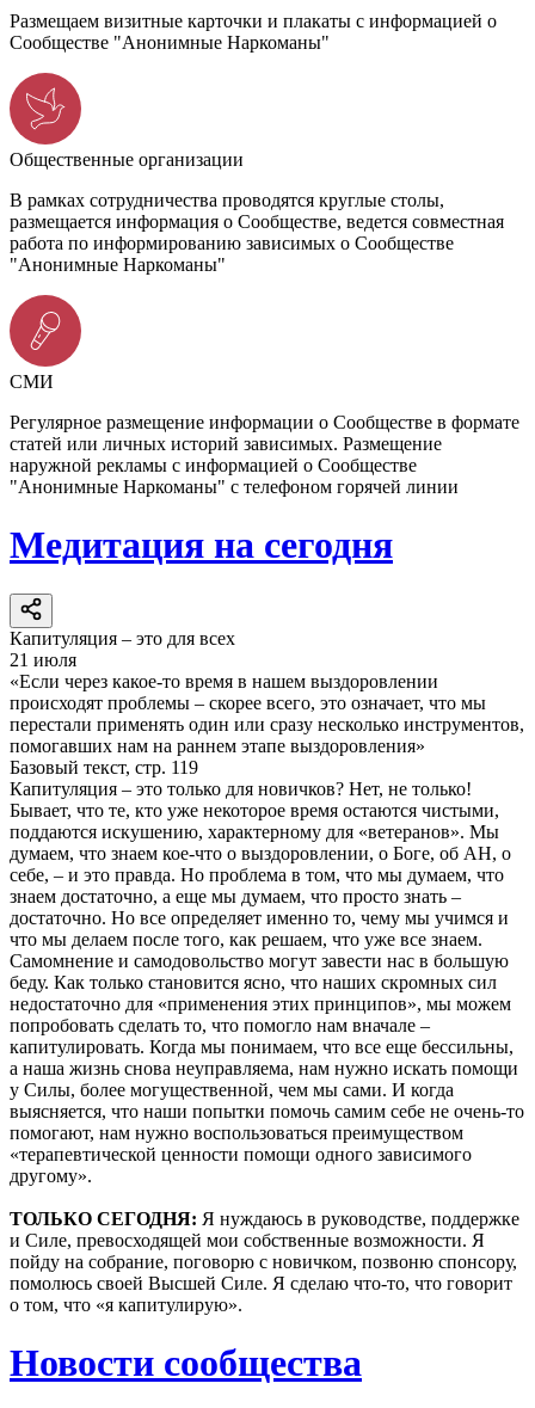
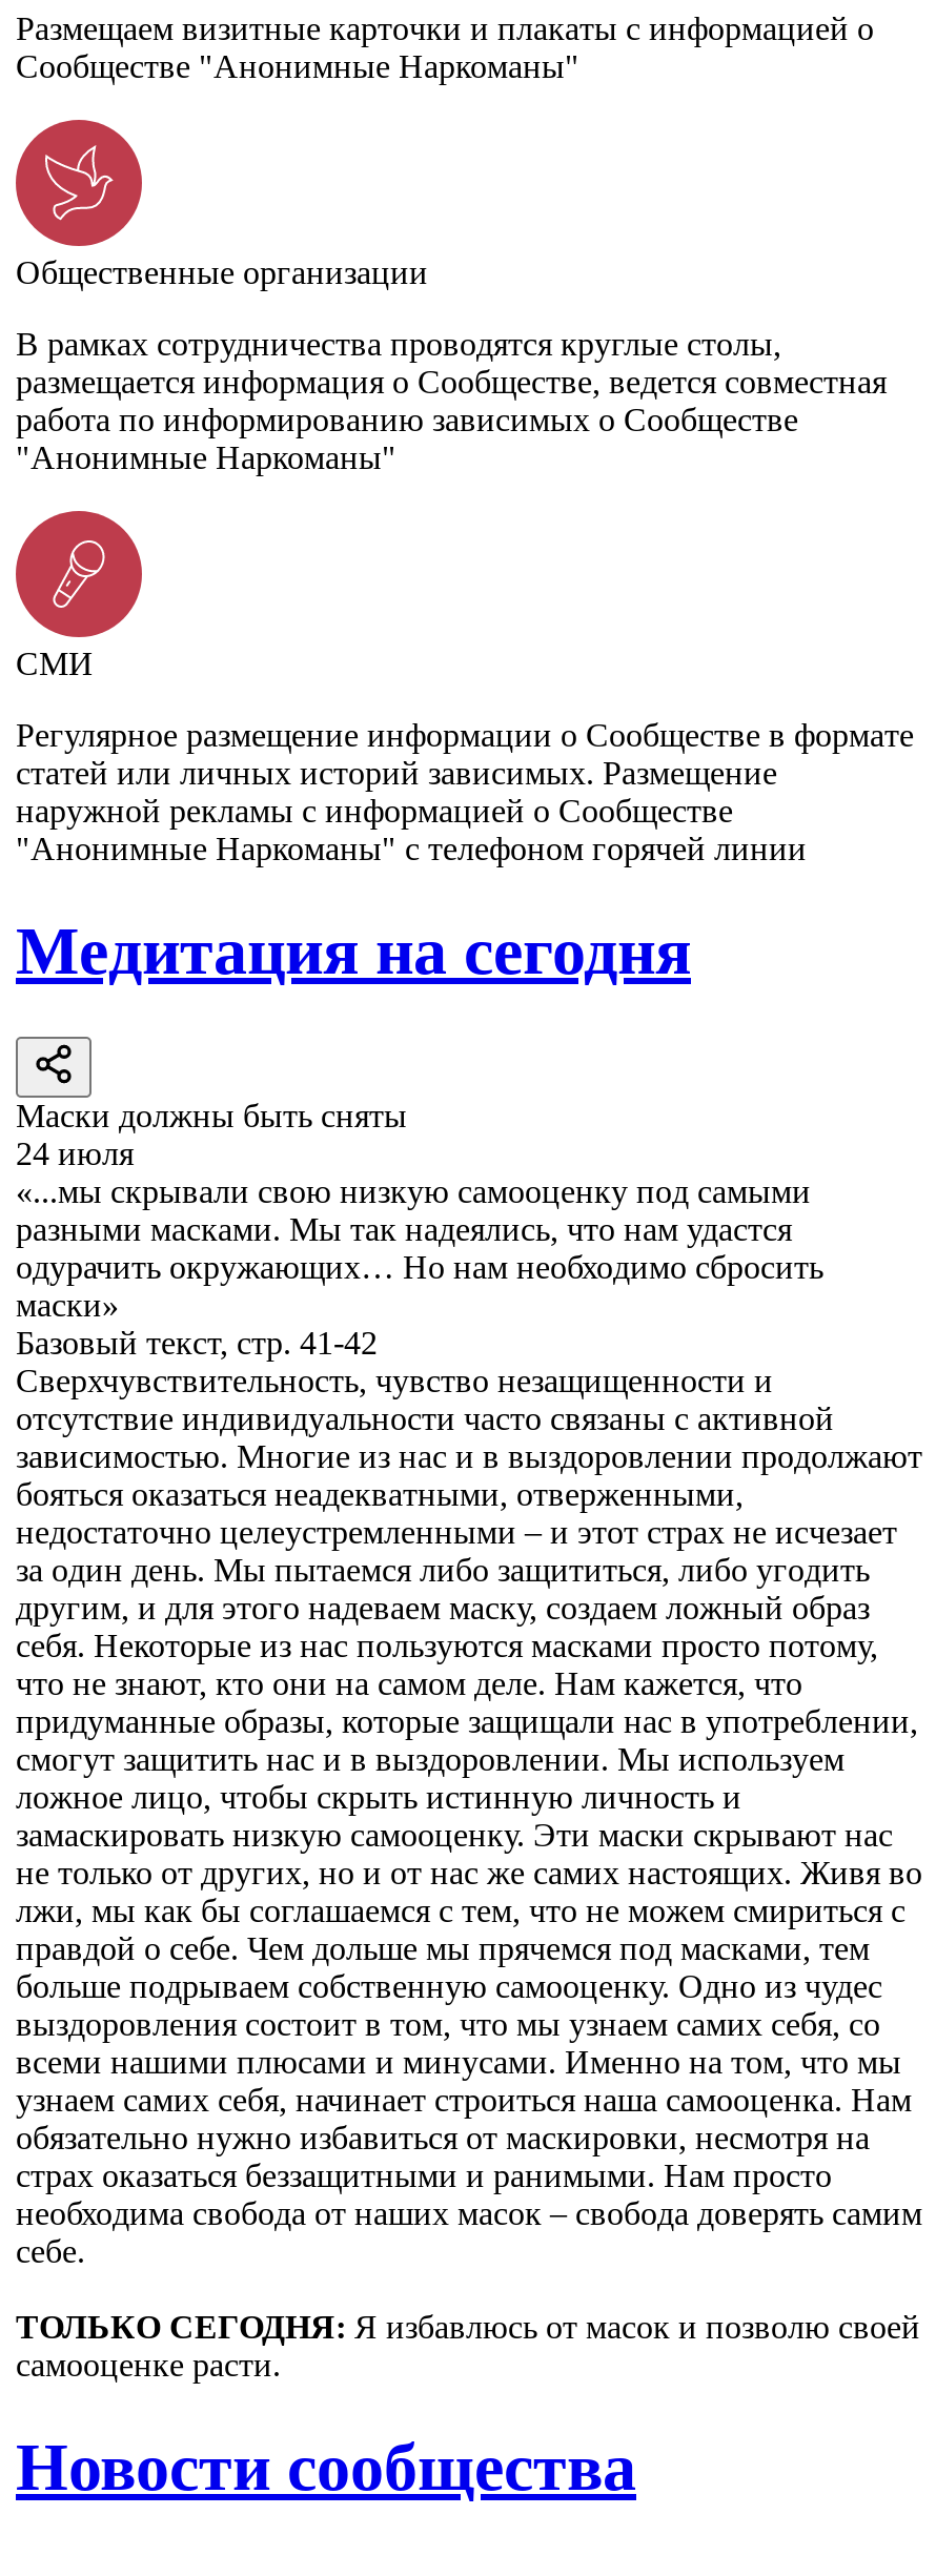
[10,628,524,1186] Капитуляция – это для всех | 21 июля | «Если через какое-то время в нашем выздоровлении | происходят проблемы – скорее всего, это означает, что мы | перестали применять один или сразу несколько инструментов, | помогавших нам на раннем этапе выздоровления» | Базовый текст, стр. 119 | Капитуляция – это только для новичков? Нет, не только! | Бывает, что те, кто уже некоторое время остаются чистыми, | поддаются искушению, характерному для «ветеранов». Мы | думаем, что знаем кое-что о выздоровлении, о Боге, об АН, о | себе, – и это правда. Но проблема в том, что мы думаем, что | знаем достаточно, а еще мы думаем, что просто знать – | достаточно. Но все определяет именно то, чему мы учимся и | что мы делаем после того, как решаем, что уже все знаем. | Самомнение и самодовольство могут завести нас в большую | беду. Как только становится ясно, что наших скромных сил | недостаточно для «применения этих принципов», мы можем | попробовать сделать то, что помогло нам вначале – | капитулировать. Когда мы понимаем, что все еще бессильны, | а наша жизнь снова неуправляема, нам нужно искать помощи | у Силы, более могущественной, чем мы сами. И когда | выясняется, что наши попытки помочь самим себе не очень-то | помогают, нам нужно воспользоваться преимуществом | «терапевтической ценности помощи одного зависимого | другому». -> [16,1097,922,2269] Маски должны быть сняты | 24 июля | «...мы скрывали свою низкую самооценку под самыми | разными масками. Мы так надеялись, что нам удастся | одурачить окружающих… Но нам необходимо сбросить | маски» | Базовый текст, стр. 41-42 | Сверхчувствительность, чувство незащищенности и | отсутствие индивидуальности часто связаны с активной | зависимостью. Многие из нас и в выздоровлении продолжают | бояться оказаться неадекватными, отверженными, | недостаточно целеустремленными – и этот страх не исчезает | за один день. Мы пытаемся либо защититься, либо угодить | другим, и для этого надеваем маску, создаем ложный образ | себя. Некоторые из нас пользуются масками просто потому, | что не знают, кто они на самом деле. Нам кажется, что | придуманные образы, которые защищали нас в употреблении, | смогут защитить нас и в выздоровлении. Мы используем | ложное лицо, чтобы скрыть истинную личность и | замаскировать низкую самооценку. Эти маски скрывают нас | не только от других, но и от нас же самих настоящих. Живя во | лжи, мы как бы соглашаемся с тем, что не можем смириться с | правдой о себе. Чем дольше мы прячемся под масками, тем | больше подрываем собственную самооценку. Одно из чудес | выздоровления состоит в том, что мы узнаем самих себя, со | всеми нашими плюсами и минусами. Именно на том, что мы | узнаем самих себя, начинает строиться наша самооценка. Нам | обязательно нужно избавиться от маскировки, несмотря на | страх оказаться беззащитными и ранимыми. Нам просто | необходима свобода от наших масок – свобода доверять самим | себе.
[10,1208,519,1315] ТОЛЬКО СЕГОДНЯ: Я нуждаюсь в руководстве, поддержке | и Силе, превосходящей мои собственные возможности. Я | пойду на собрание, поговорю с новичком, позвоню спонсору, | помолюсь своей Высшей Силе. Я сделаю что-то, что говорит | о том, что «я капитулирую». -> [16,2309,920,2382] ТОЛЬКО СЕГОДНЯ: Я избавлюсь от масок и позволю своей | самооценке расти.

